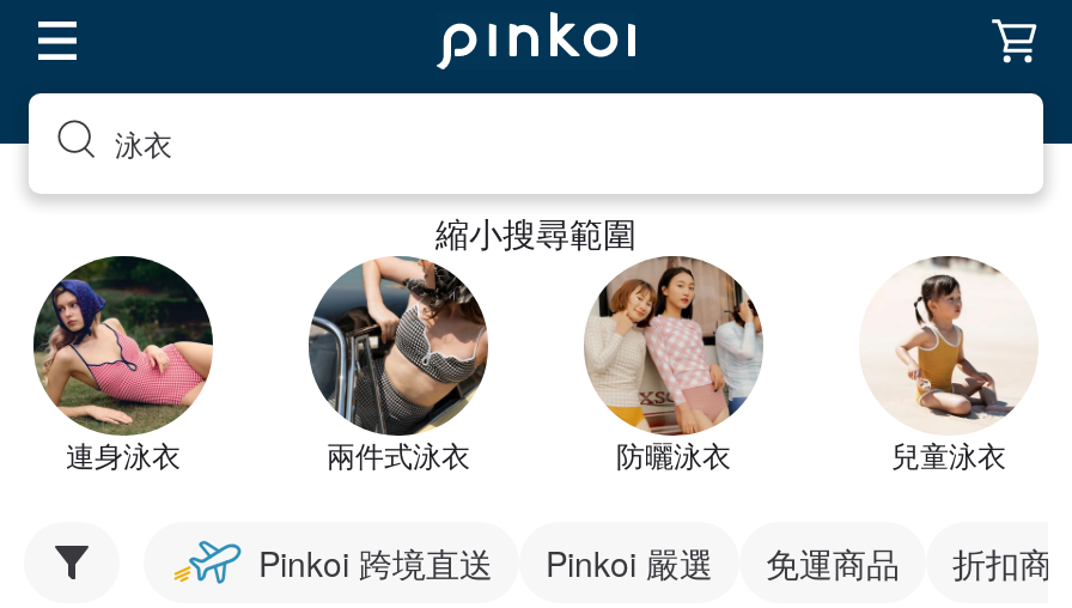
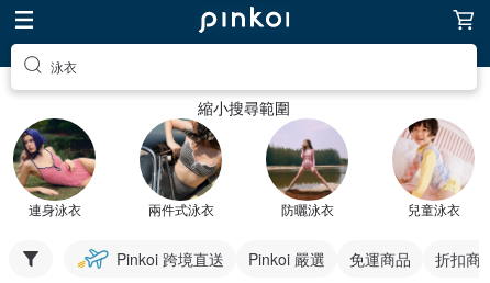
[584,254,763,428] [image] -> [265,118,348,197] [image]
[864,256,1031,428] [image] -> [393,120,472,197] [image]

